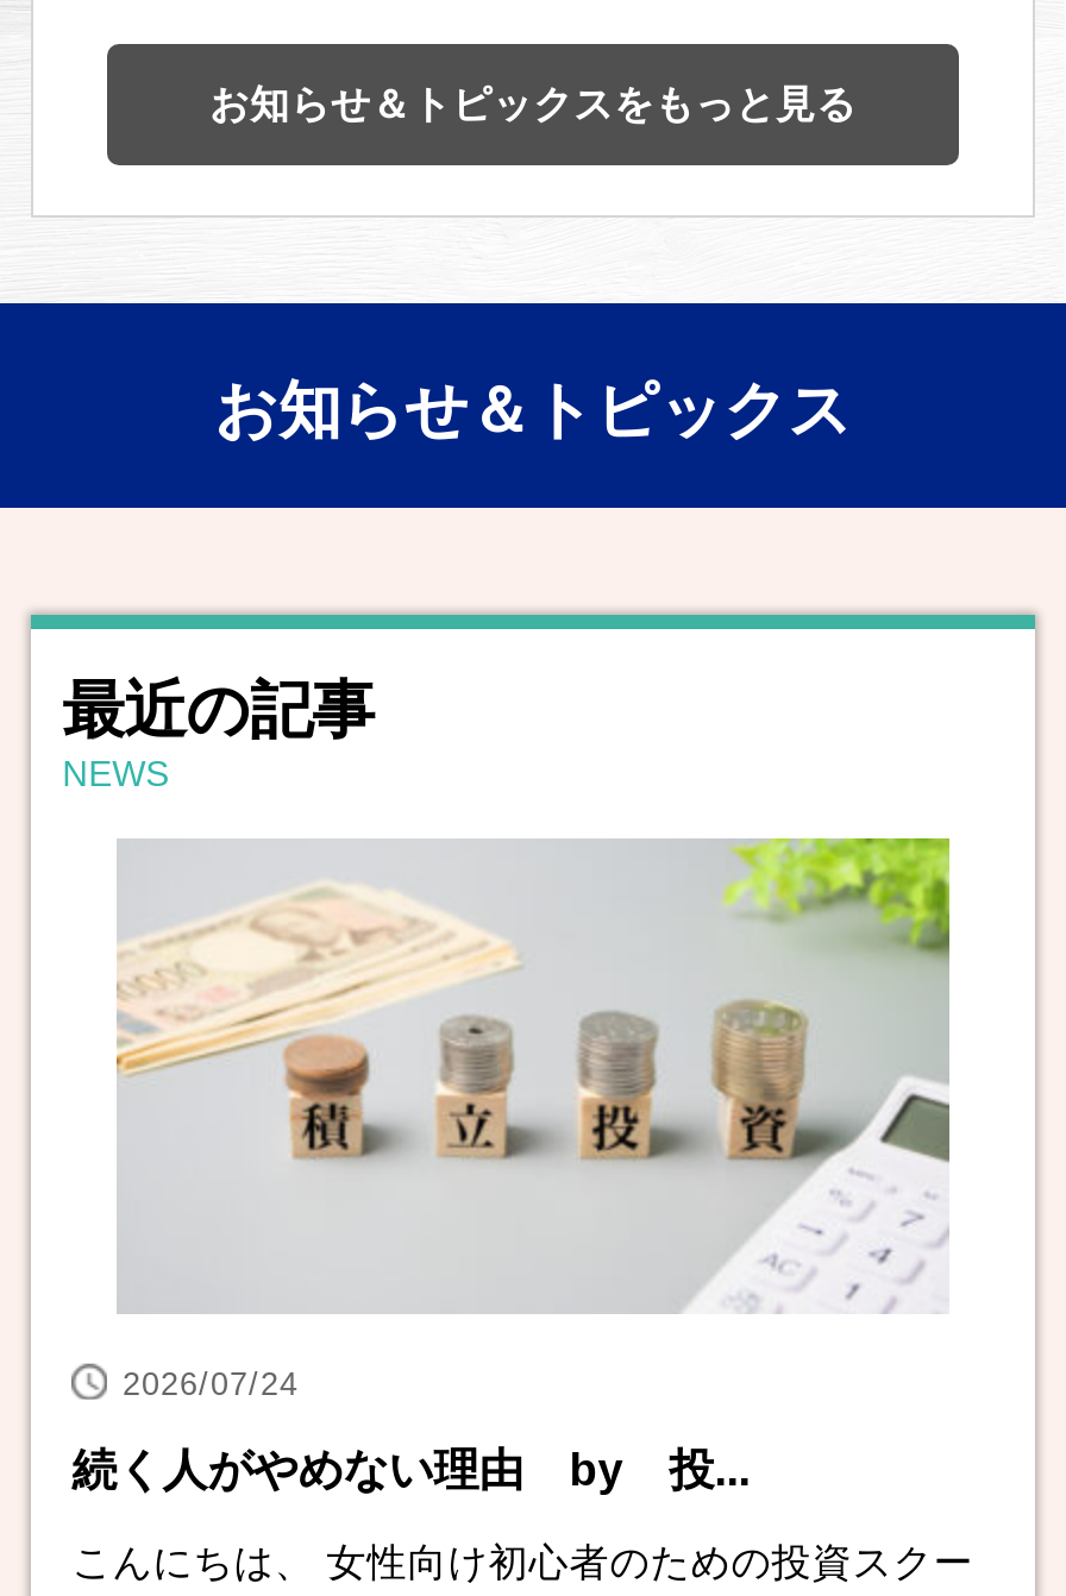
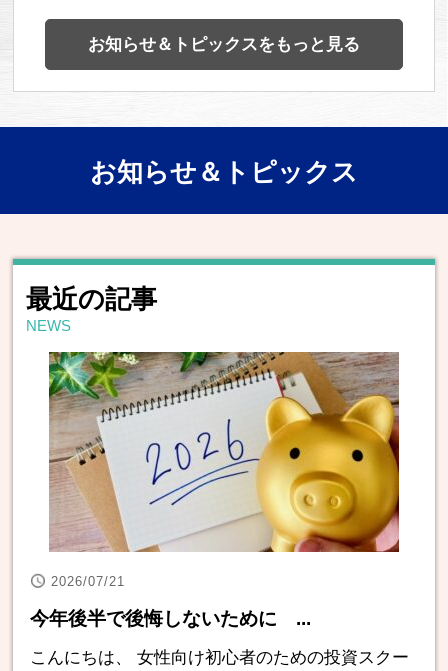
[117,837,952,1402] [image] | 2026/07/24 -> [48,351,400,589] [image] | 2026/07/21
[72,1446,750,1496] 続く人がやめない理由 by 投... -> [30,608,311,629] 今年後半で後悔しないために ...

